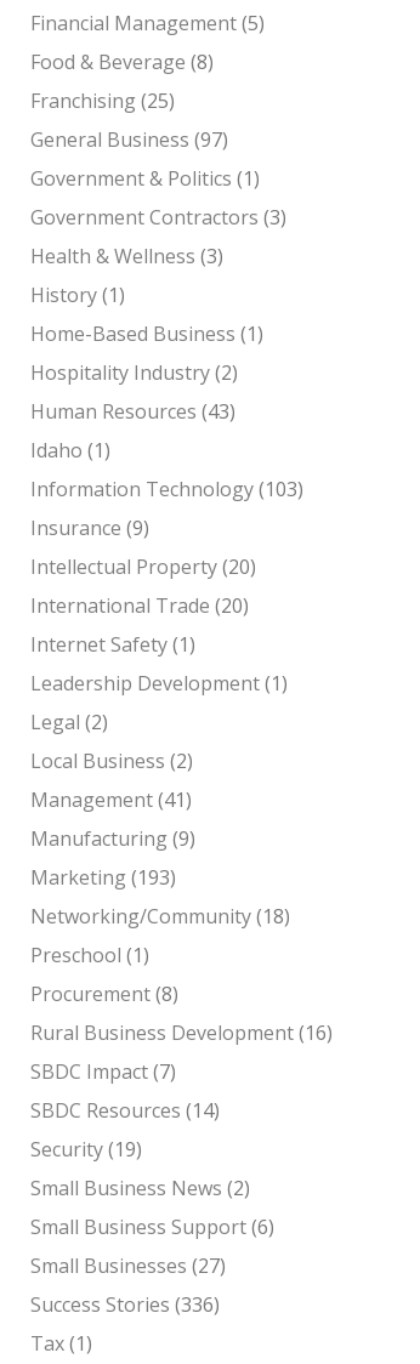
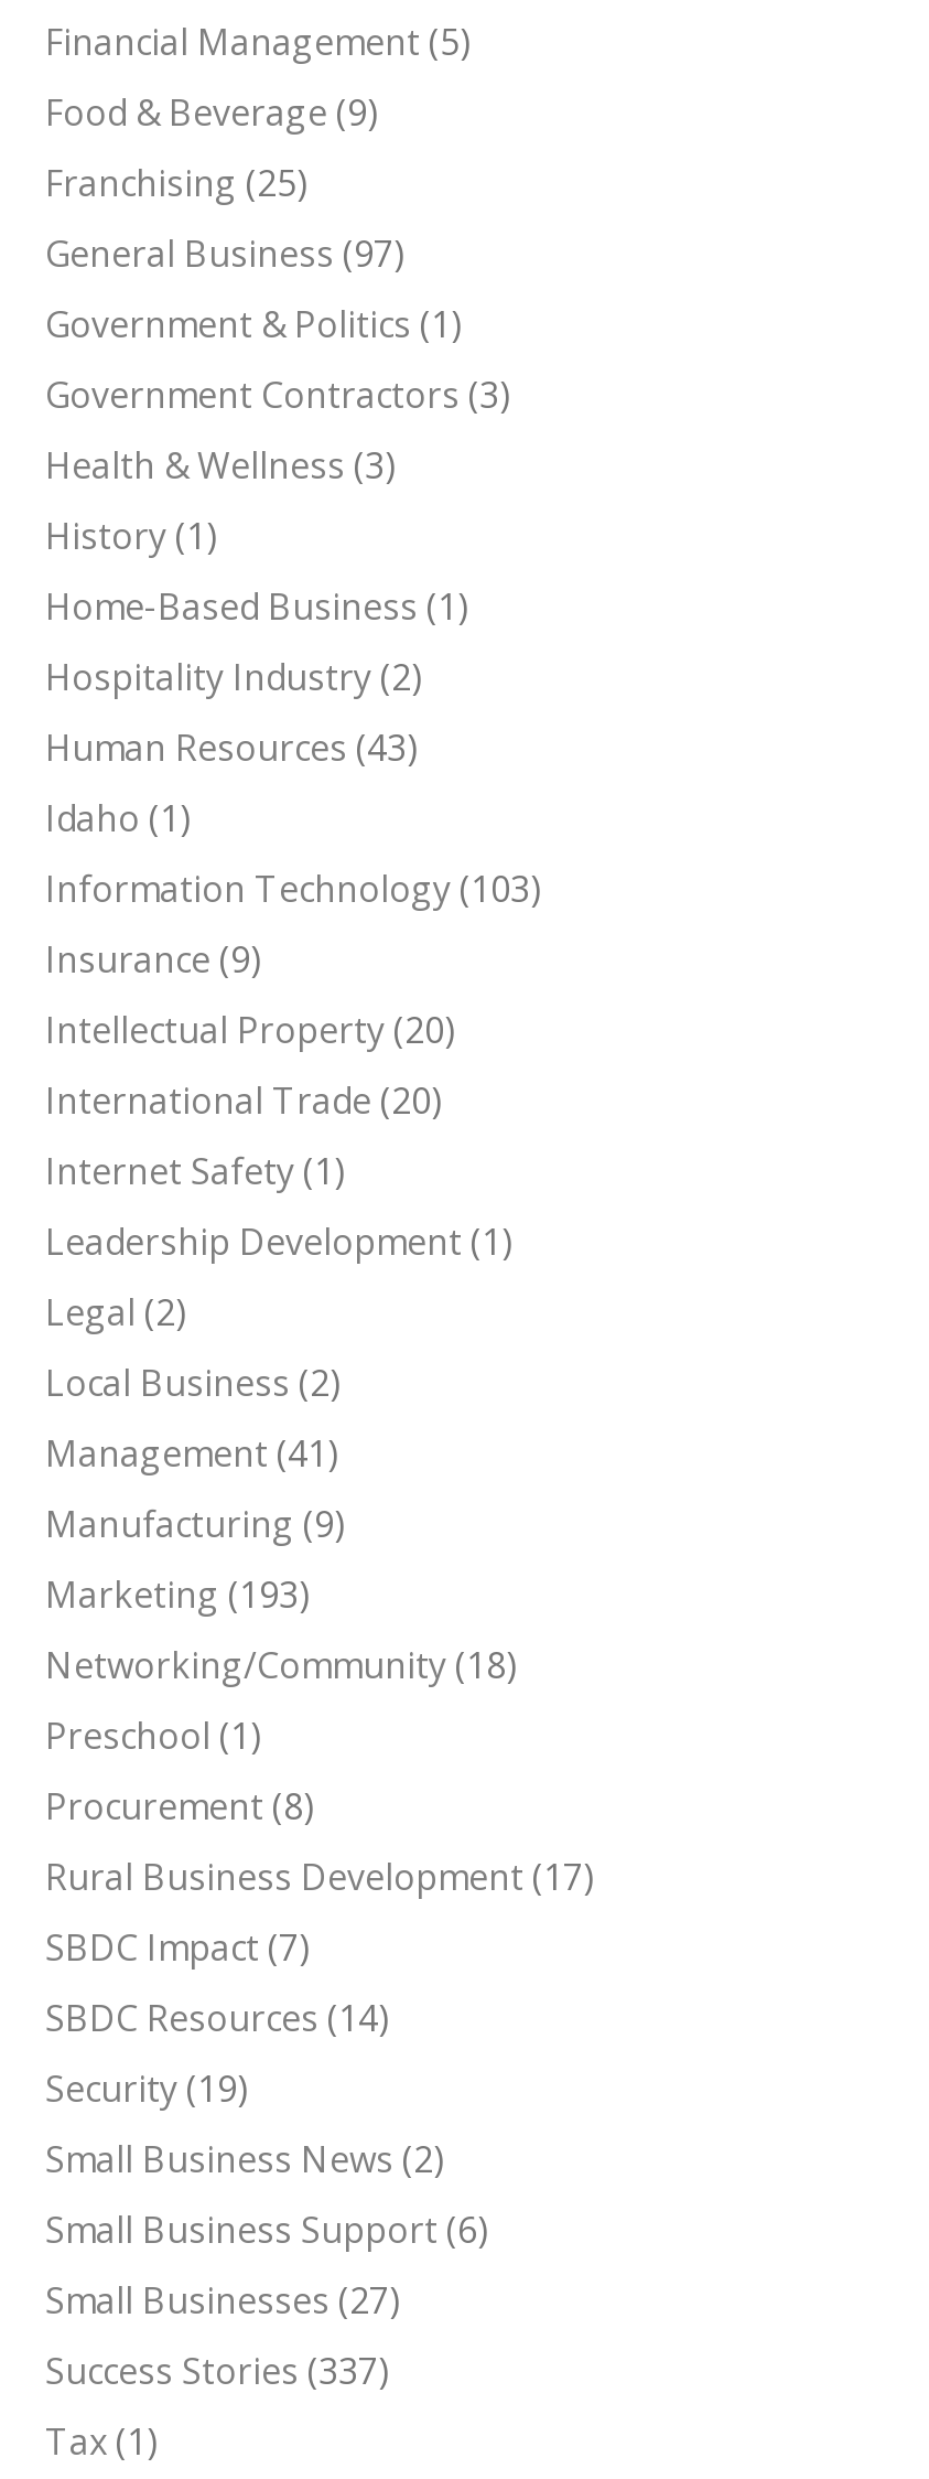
[30,48,214,75] Food & Beverage (8) -> [45,87,378,136] Food & Beverage (9)
[30,1019,333,1045] Rural Business Development (16) -> [45,1852,594,1900] Rural Business Development (17)
[30,1291,220,1317] Success Stories (336) -> [45,2346,389,2394] Success Stories (337)

